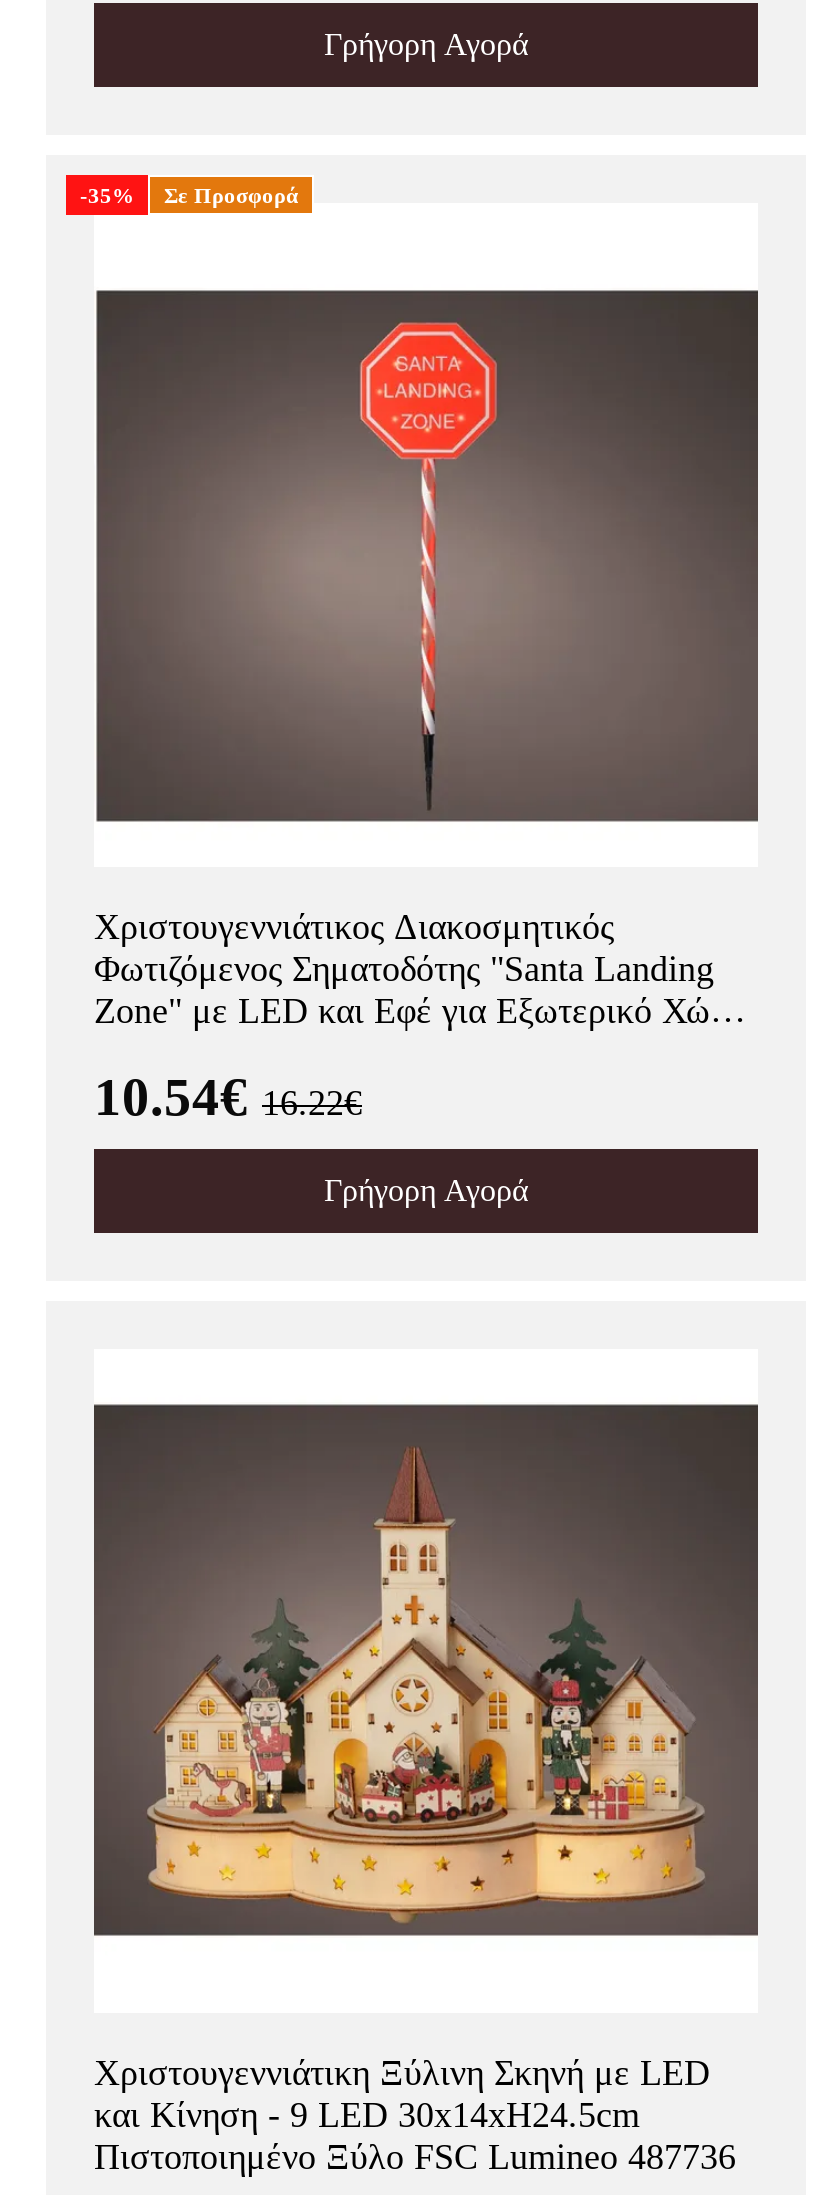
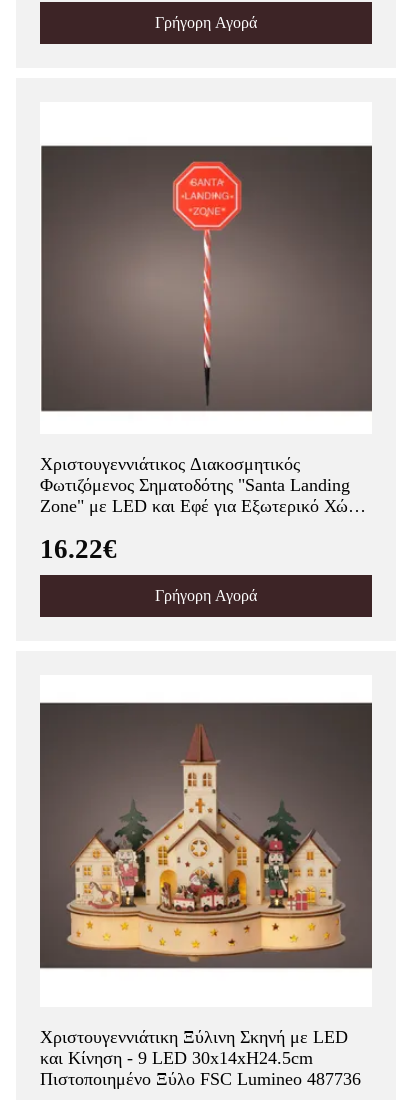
[80,182,298,206] -35% | Σε Προσφορά -> none
[94,1068,362,1128] 10.54€16.22€ -> [40,534,117,564] 16.22€

